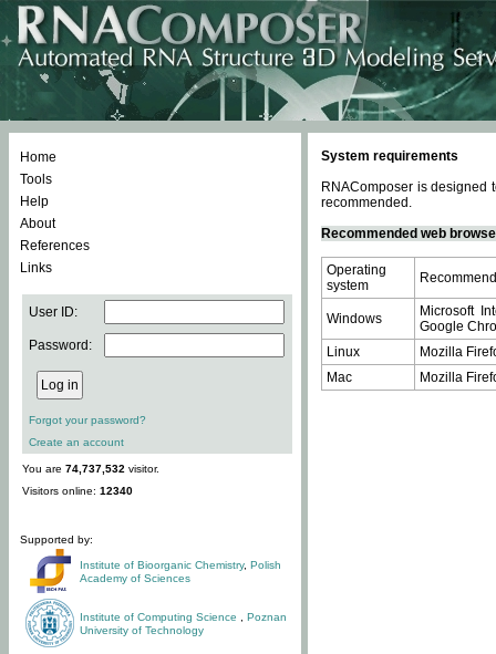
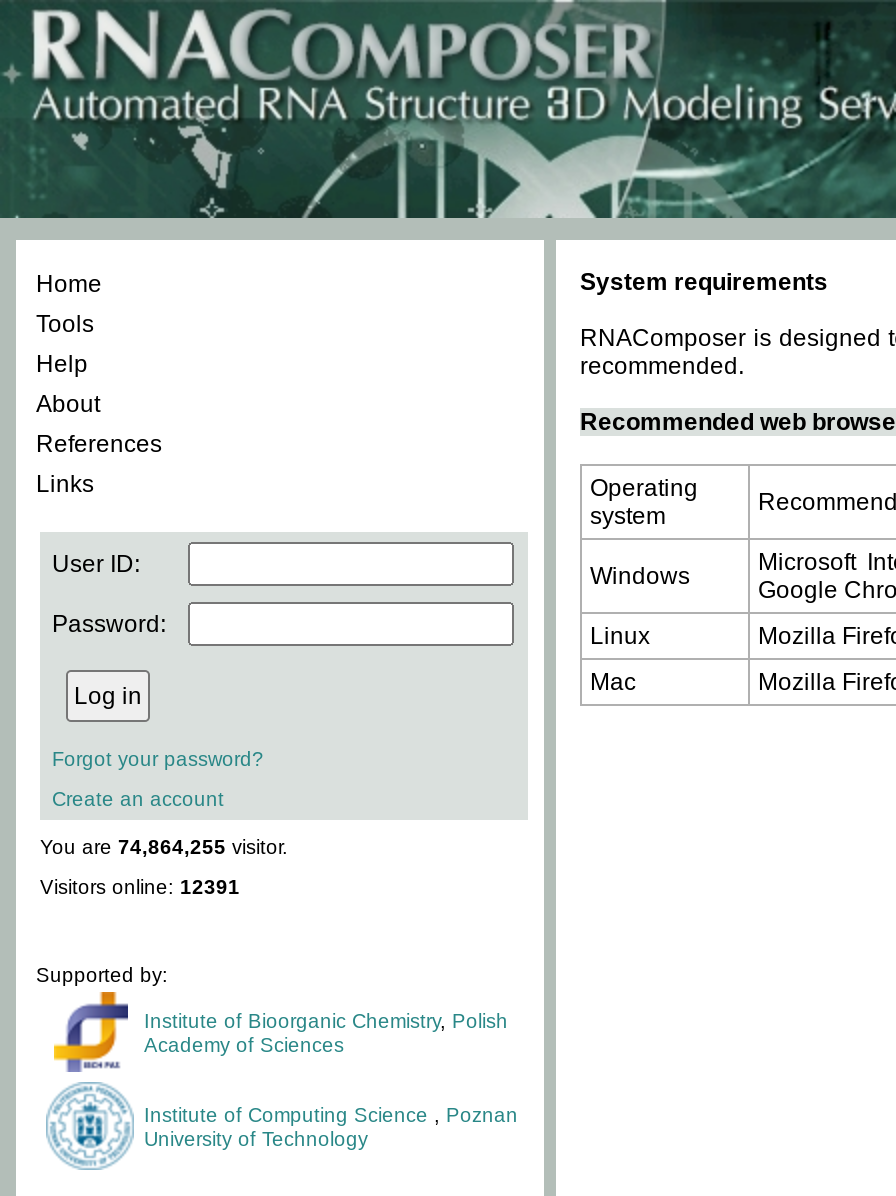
[22,463,159,475] You are 74,737,532 visitor. -> [40,836,288,858] You are 74,864,255 visitor.
[22,485,133,497] Visitors online: 12340 -> [40,876,240,898] Visitors online: 12391

